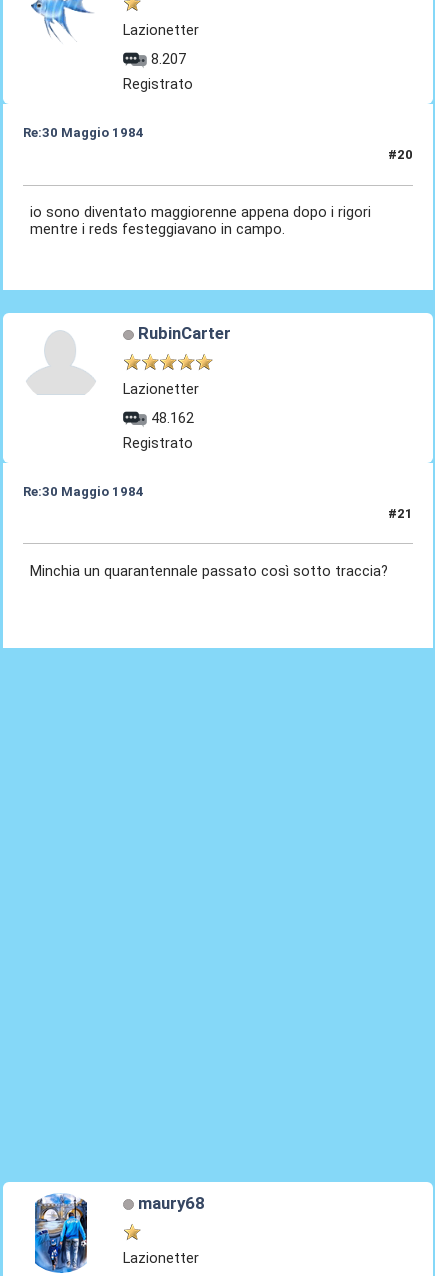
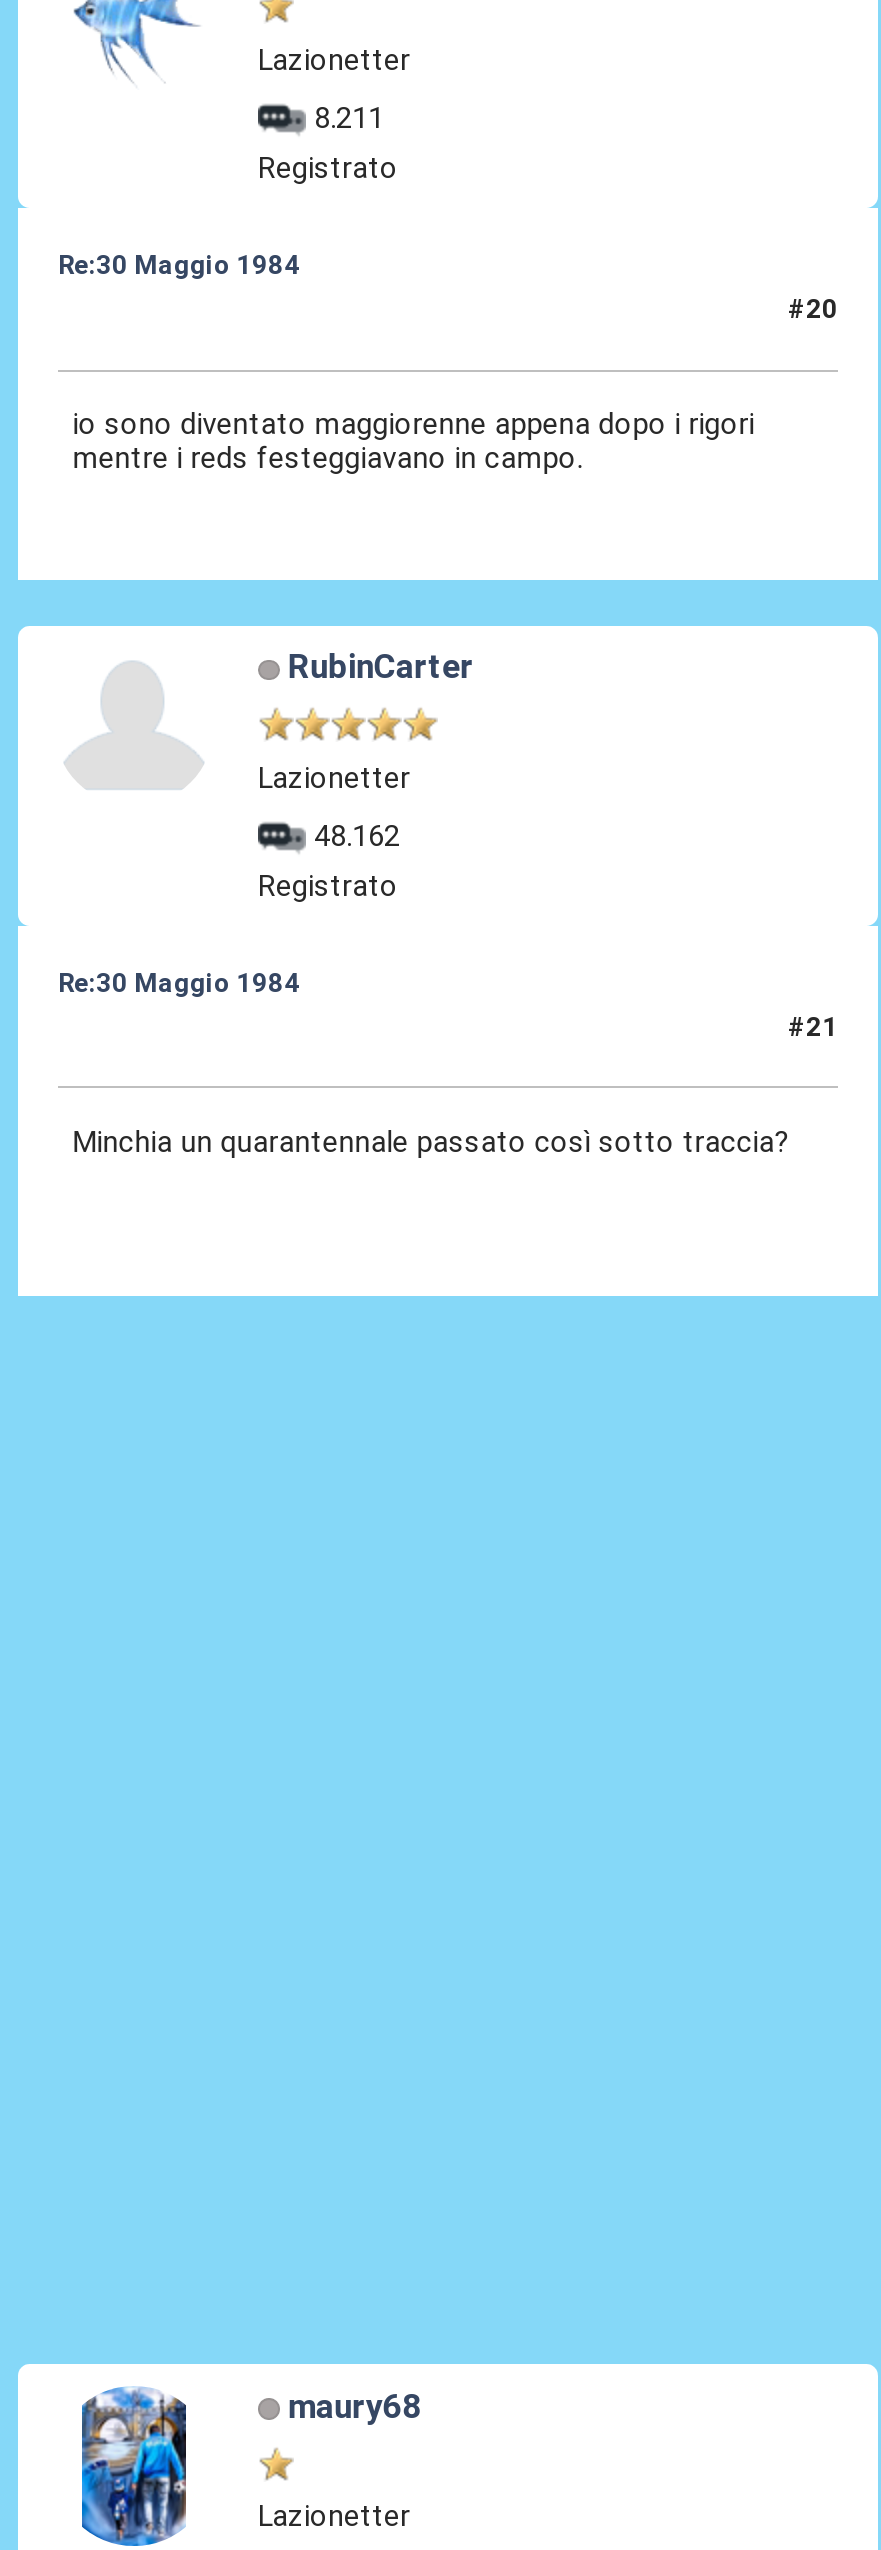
[147,50,186,68] 8.207 -> [306,100,384,136] 8.211

